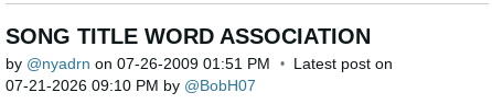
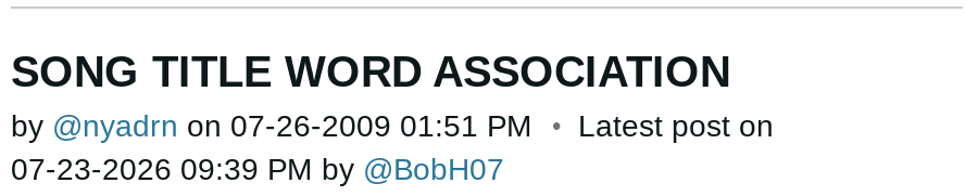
[6,77,256,94] 07-21-2026 09:10 PM by BobH07 -> [11,151,504,186] 07-23-2026 09:39 PM by BobH07

